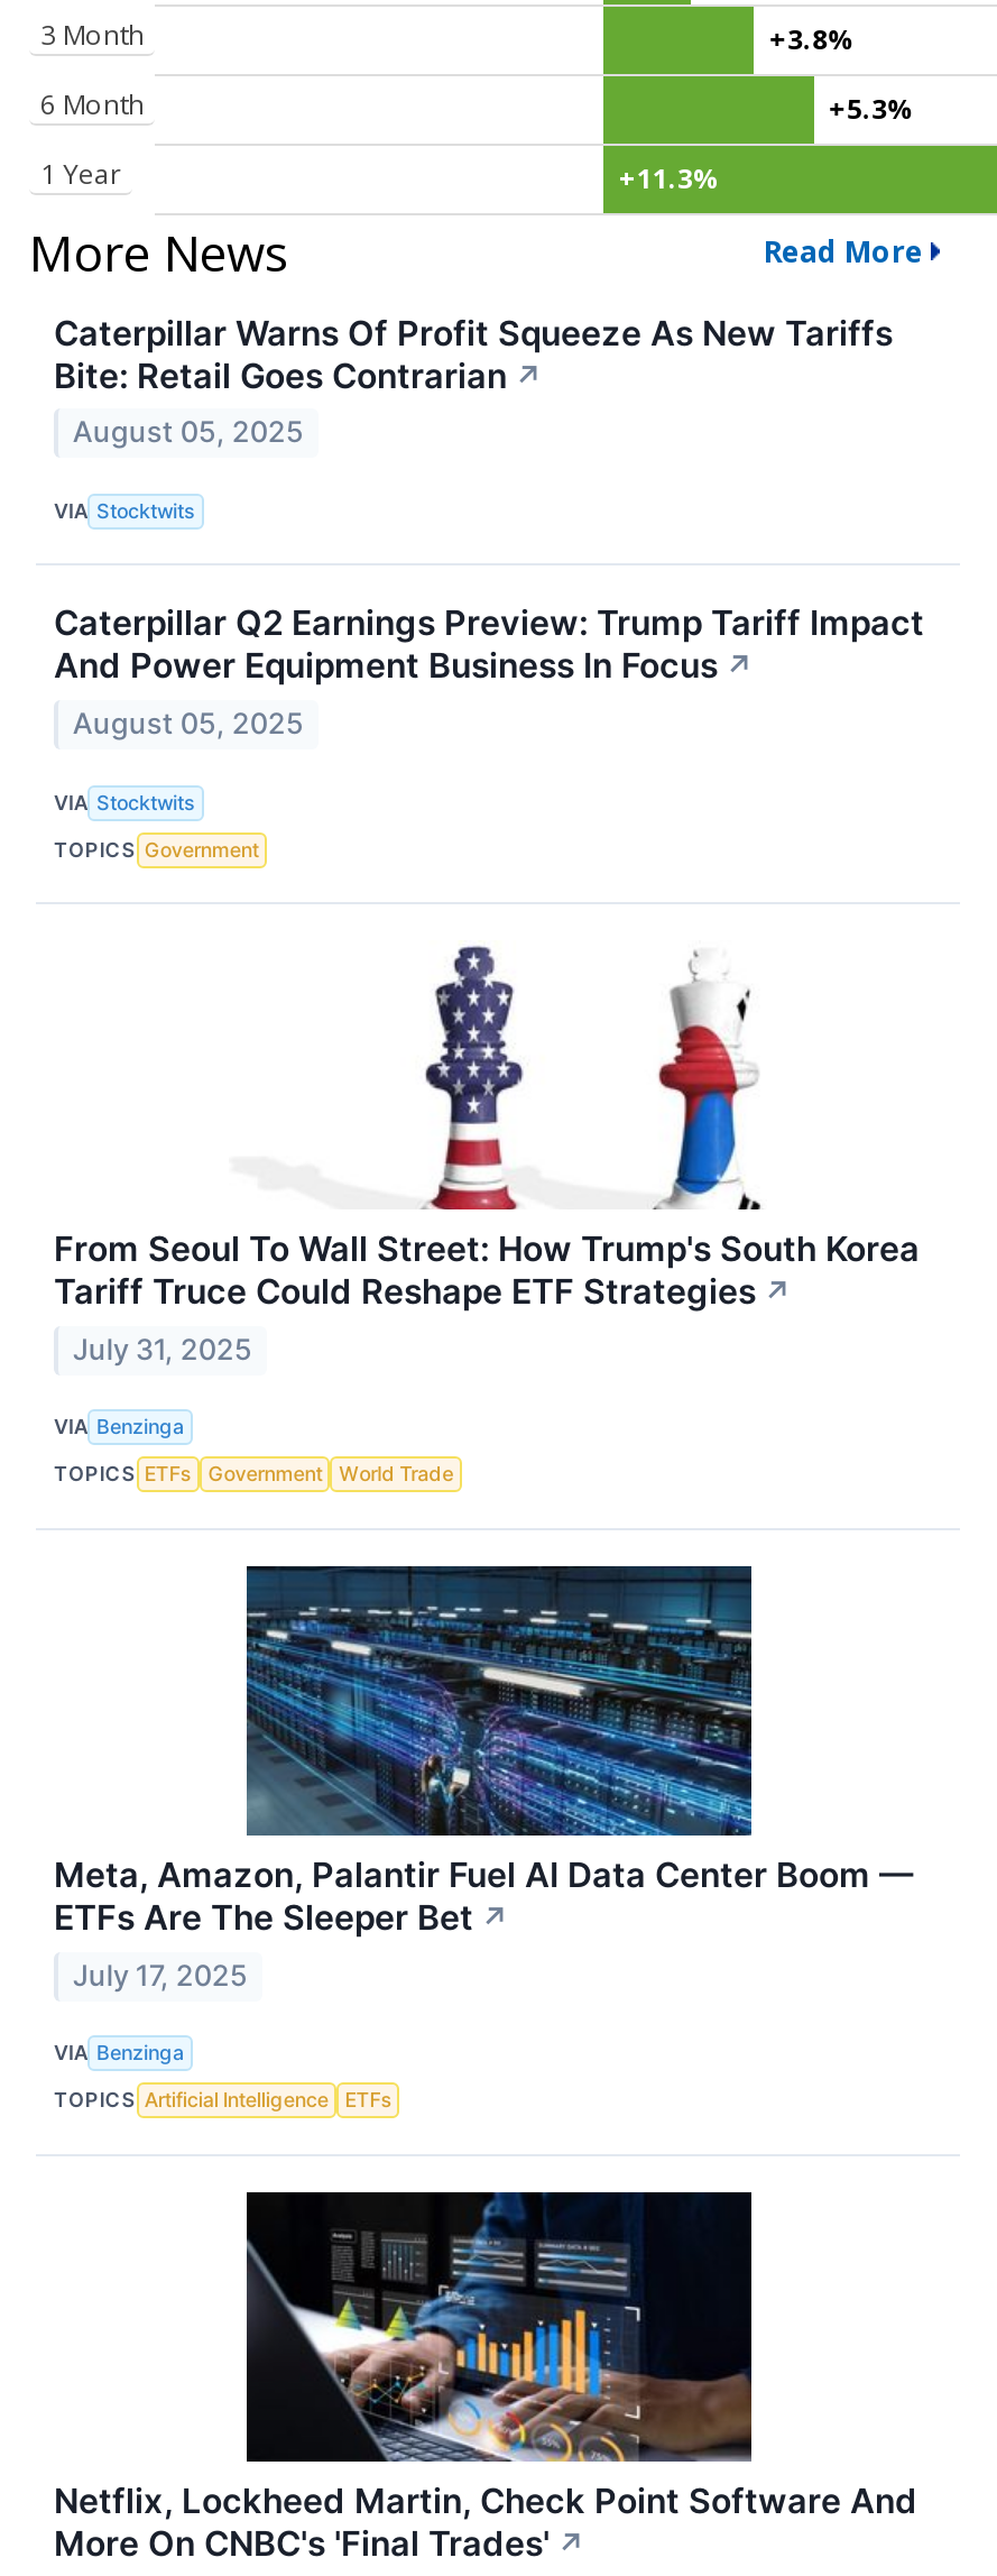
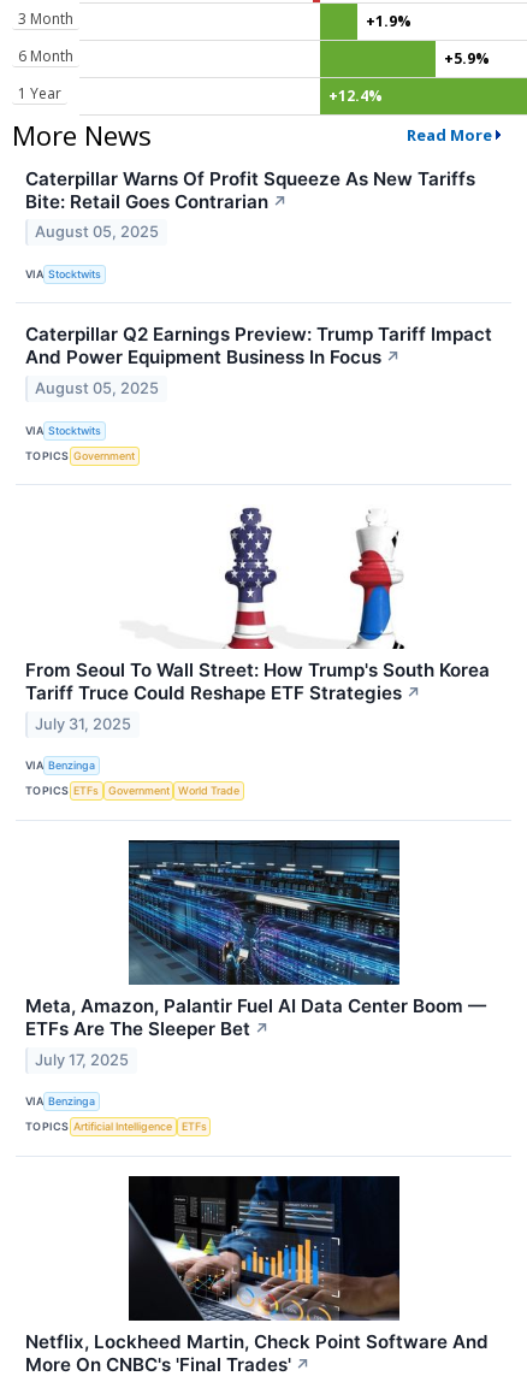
[770,20,855,58] +3.8% -> [366,10,411,31] +1.9%
[829,89,914,127] +5.3% -> [444,48,490,68] +5.9%
[619,159,720,197] +11.3% -> [328,85,383,106] +12.4%

